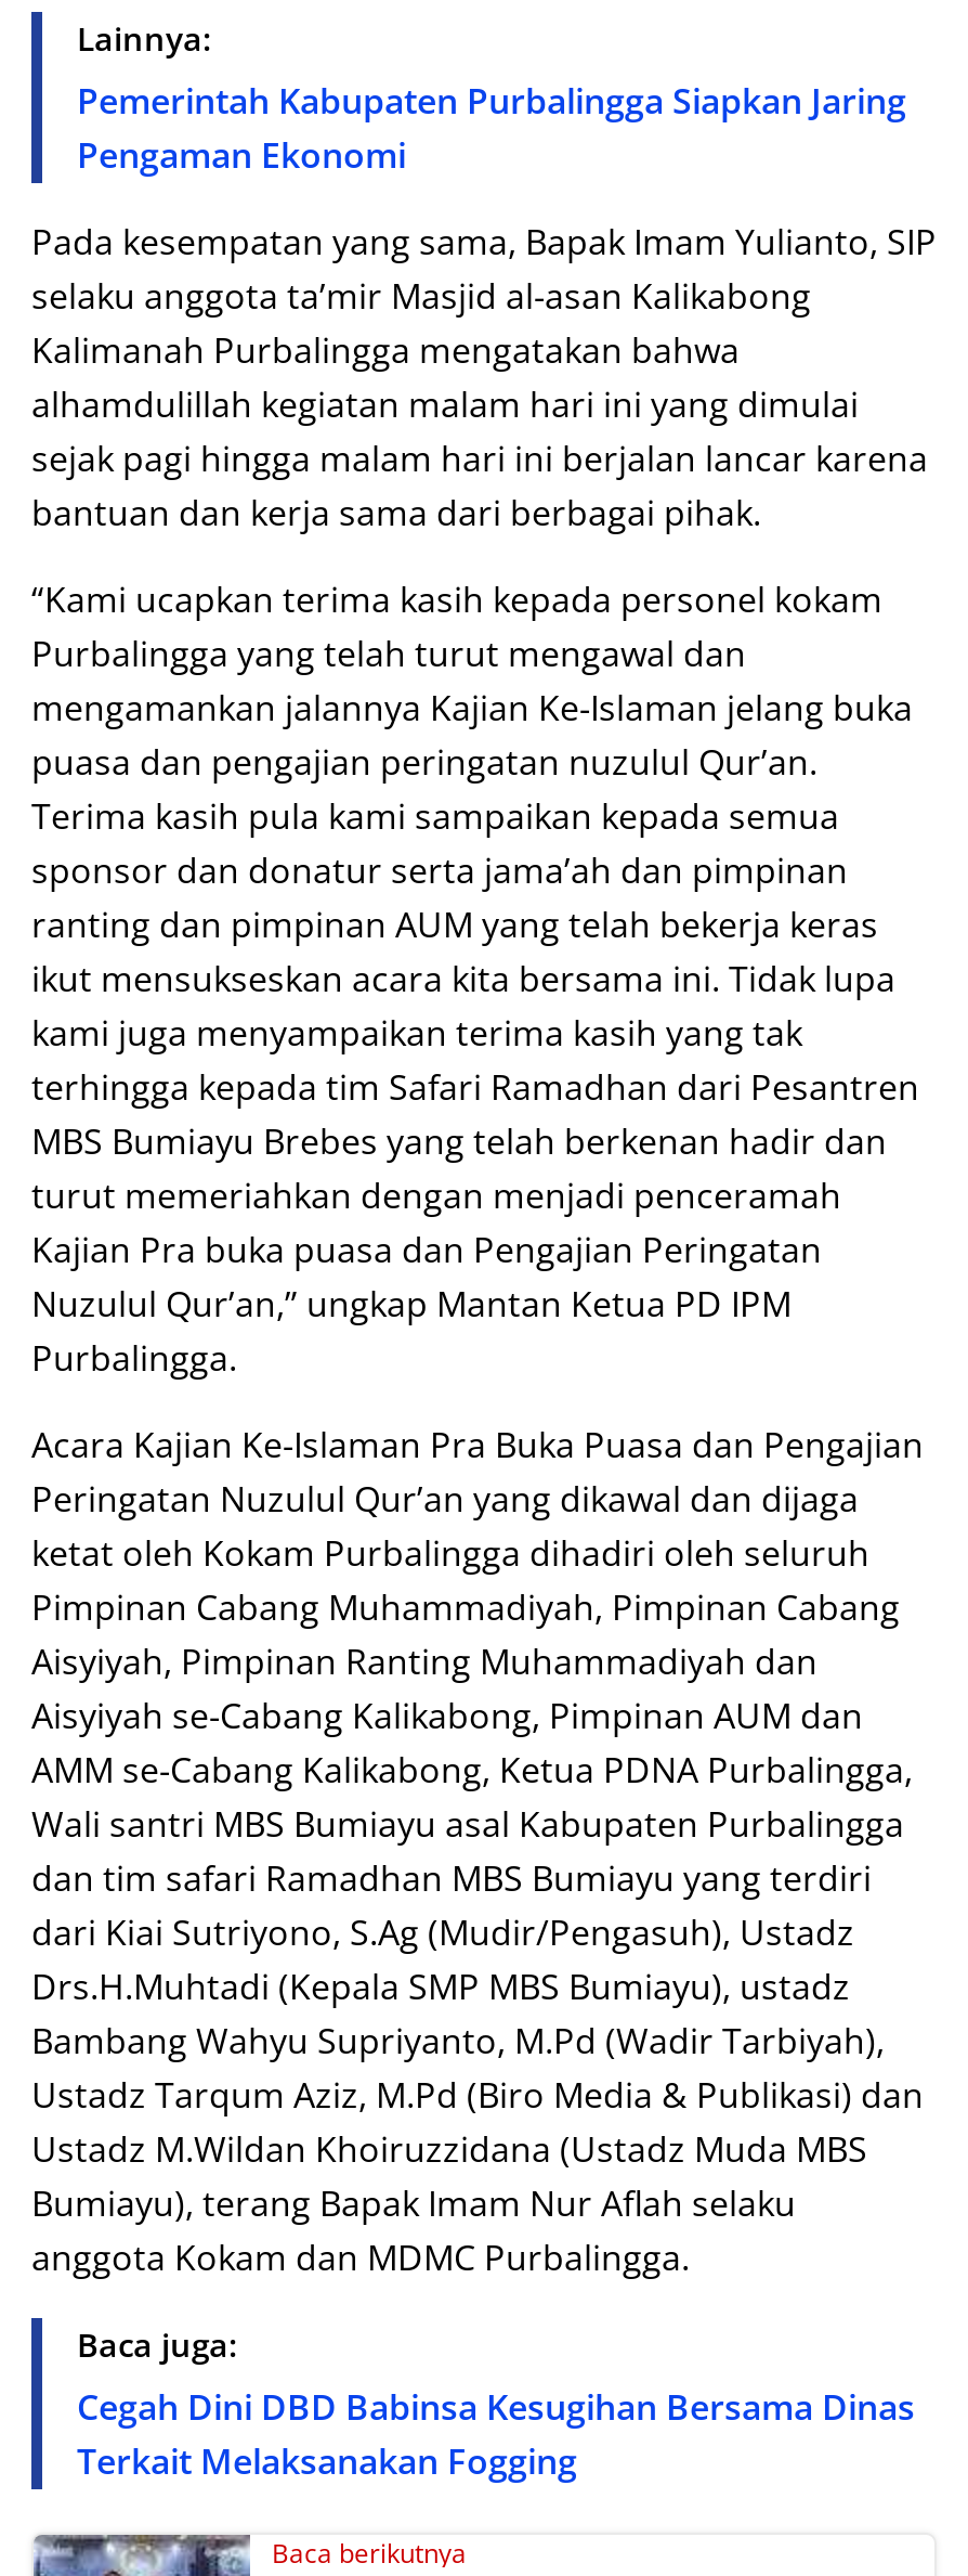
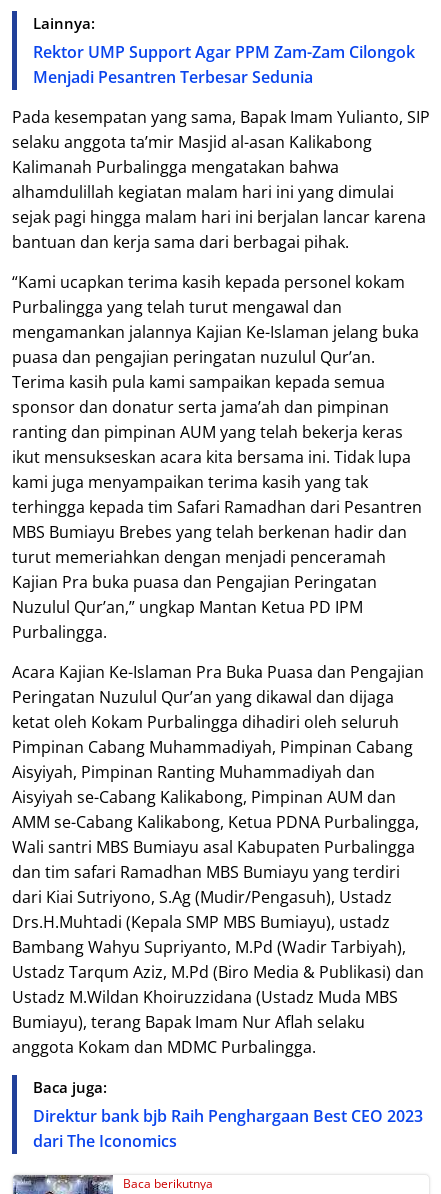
[77,77,906,178] Pemerintah Kabupaten Purbalingga Siapkan Jaring | Pengaman Ekonomi -> [33,41,415,88] Rektor UMP Support Agar PPM Zam-Zam Cilongok | Menjadi Pesantren Terbesar Sedunia
[77,2383,915,2485] Cegah Dini DBD Babinsa Kesugihan Bersama Dinas | Terkait Melaksanakan Fogging -> [33,1105,423,1152] Direktur bank bjb Raih Penghargaan Best CEO 2023 | dari The Iconomics

